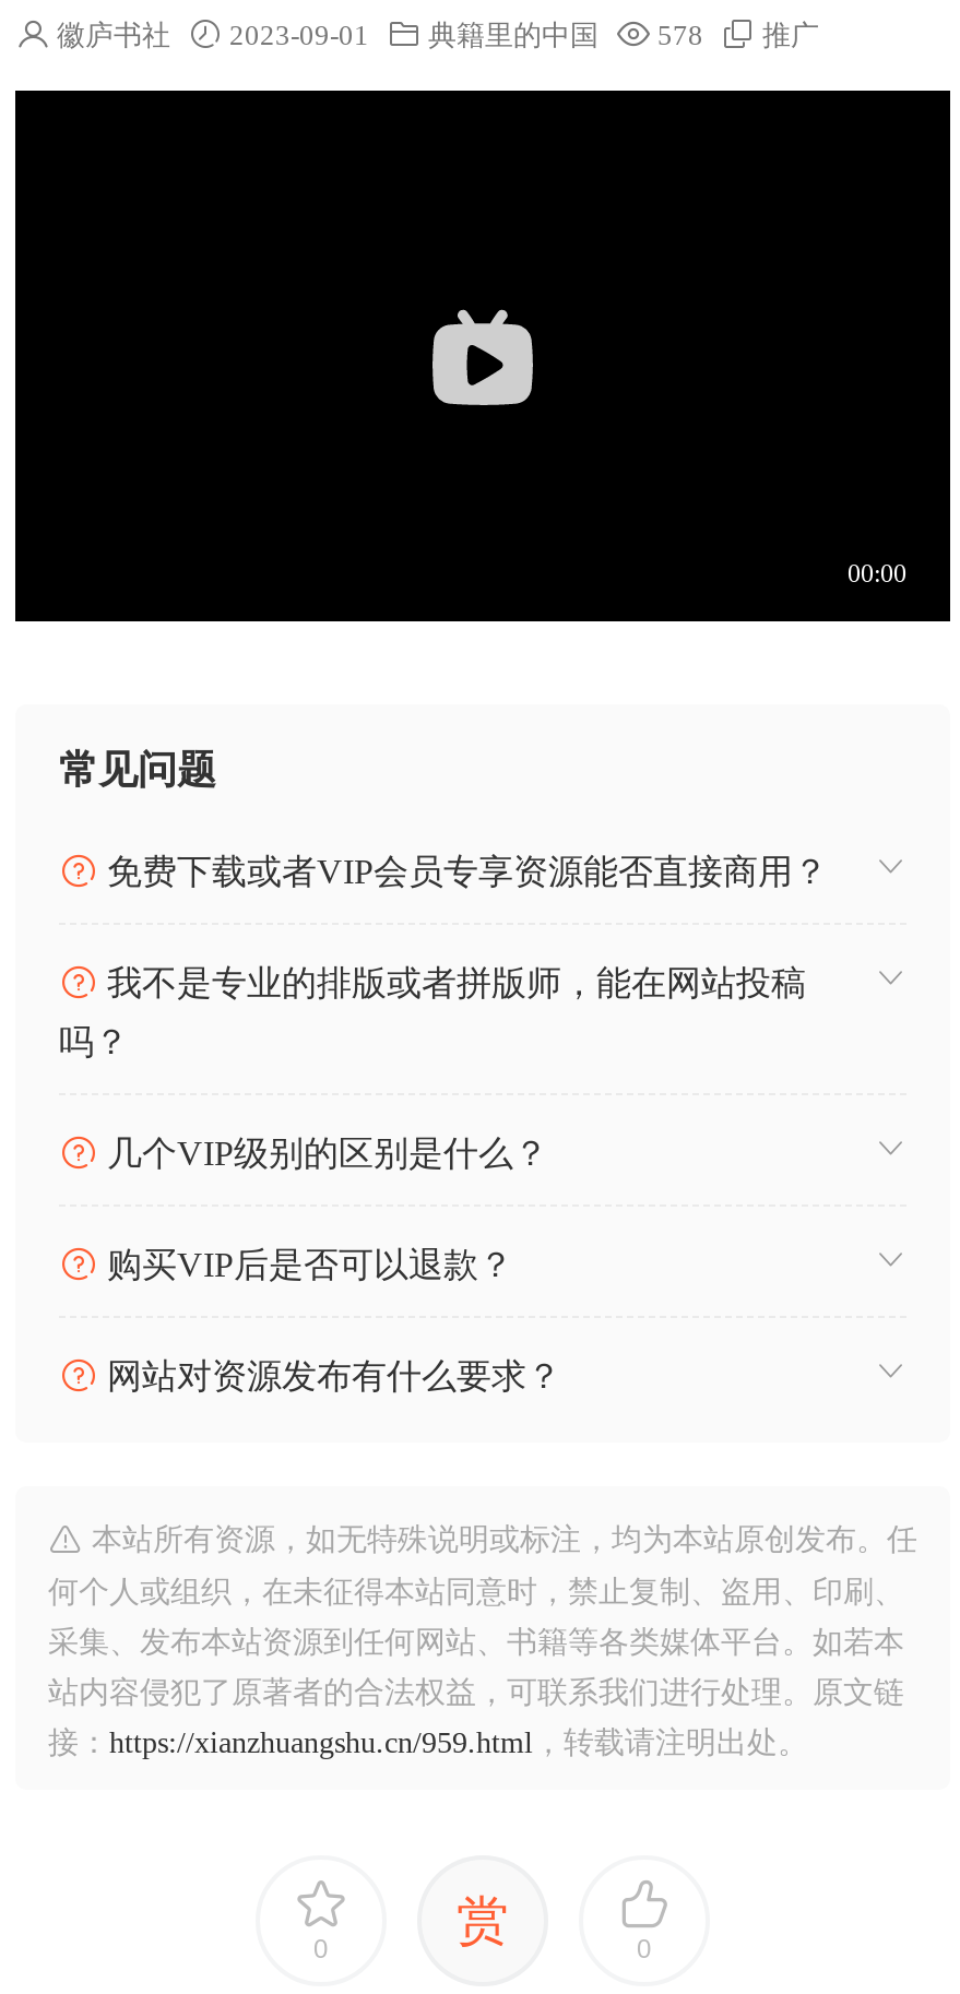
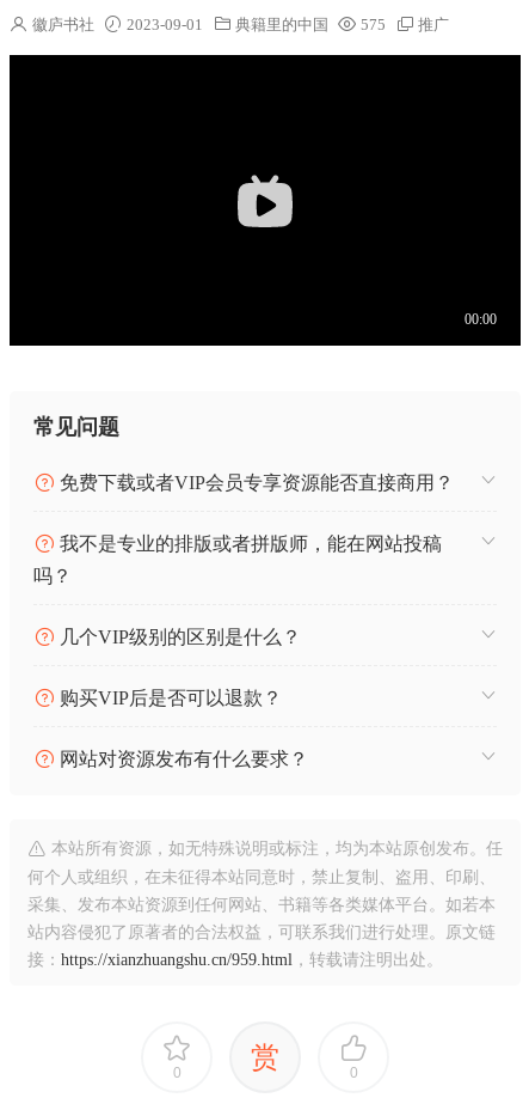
[651,19,703,51] 578 -> [357,16,386,33] 575

